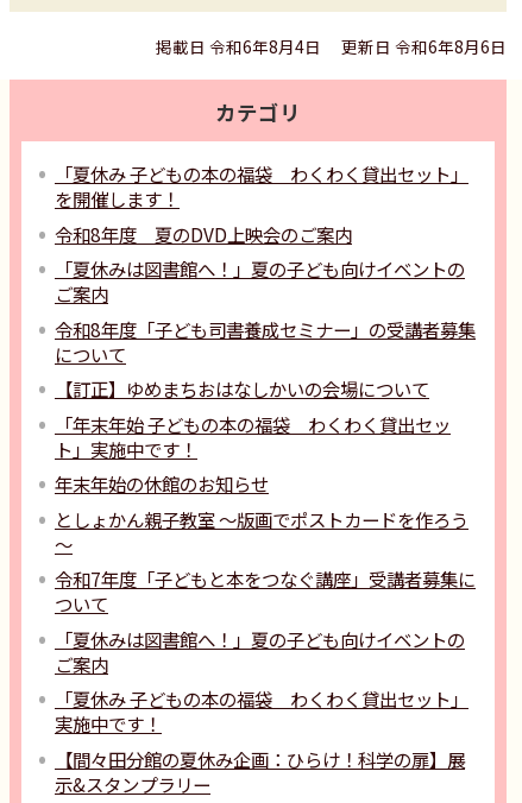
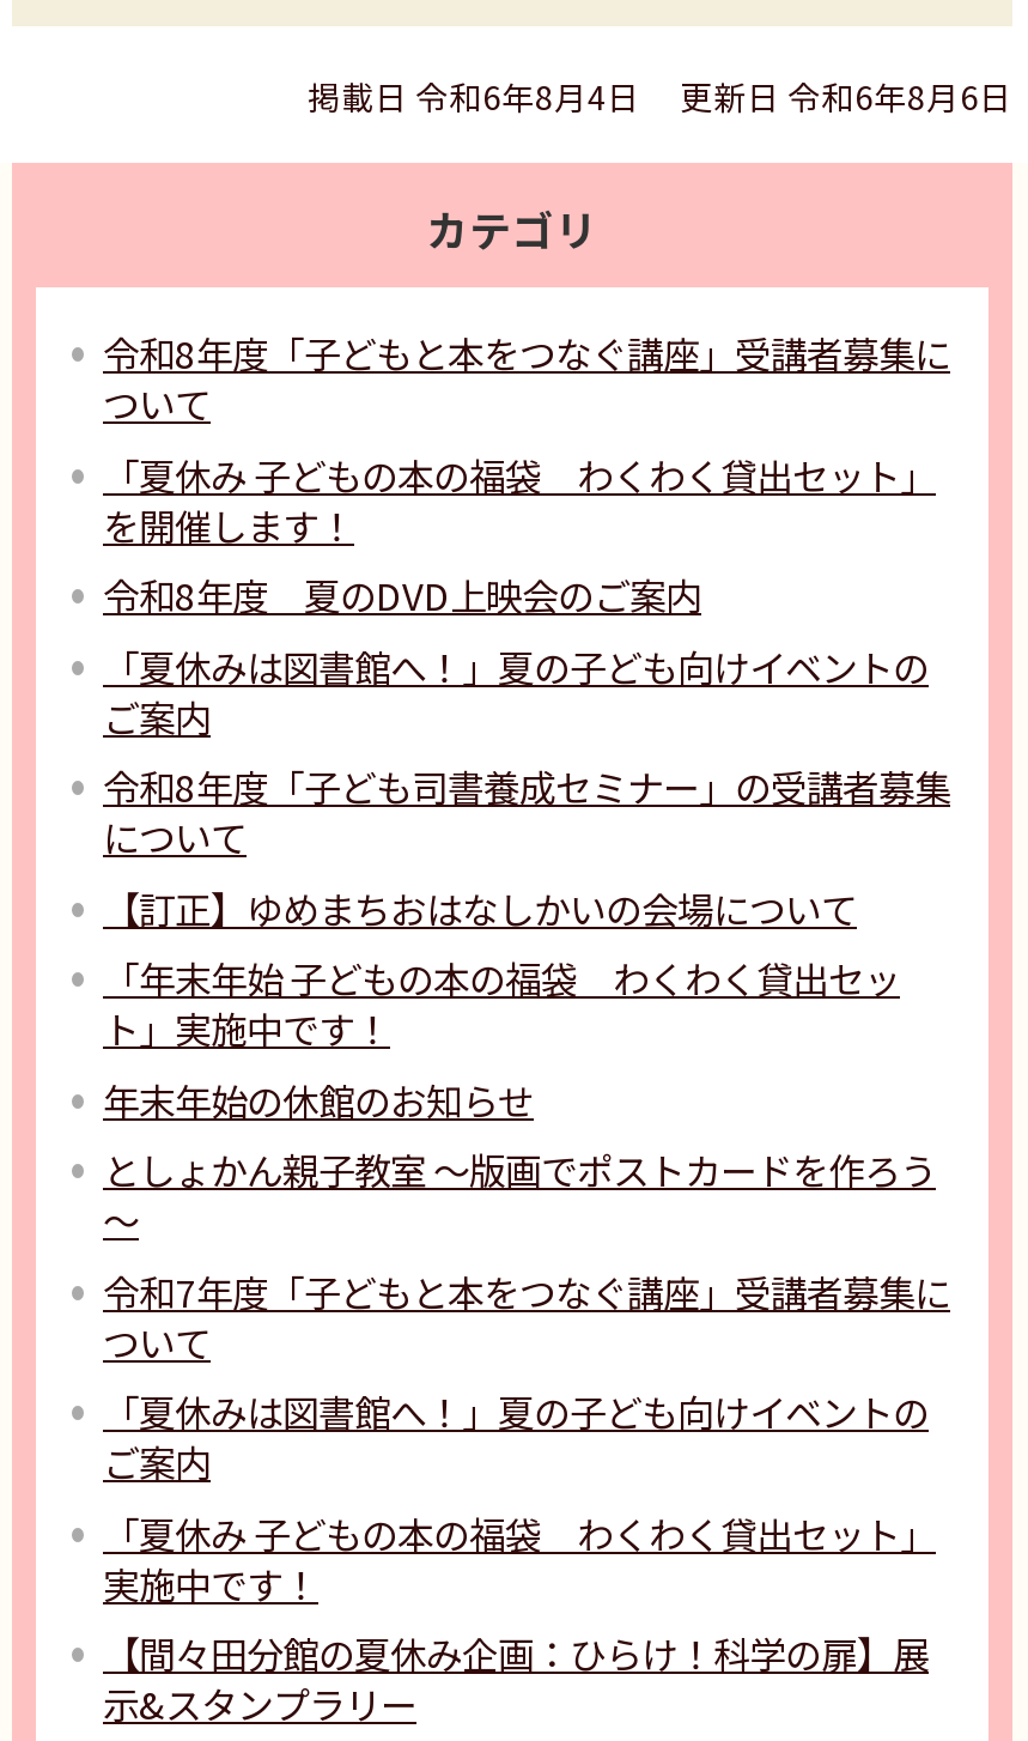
none -> [103,326,950,429] 令和8年度「子どもと本をつなぐ講座」受講者募集に | ついて

